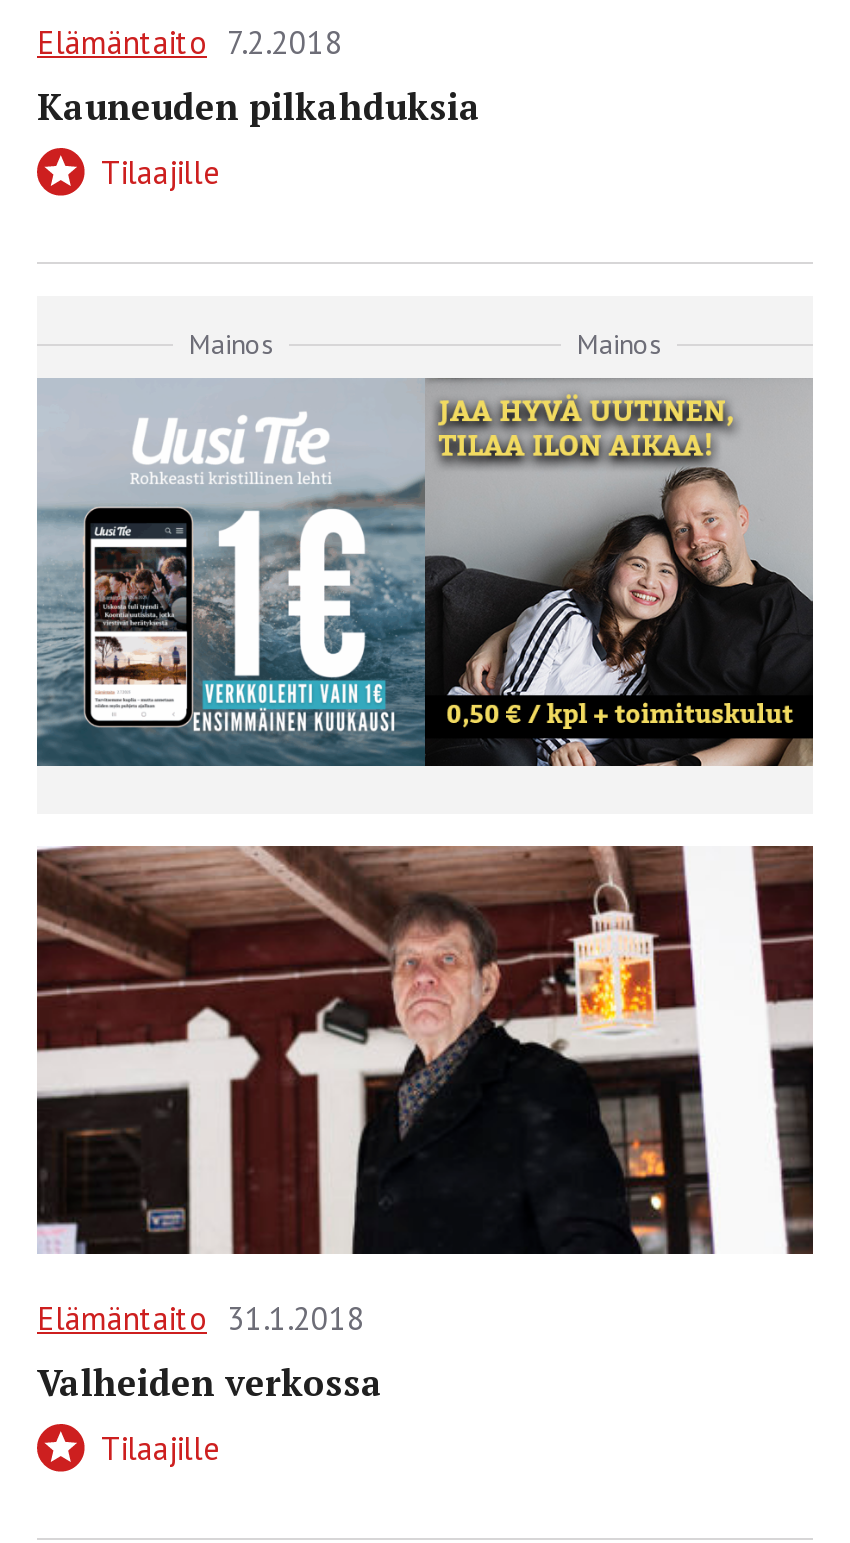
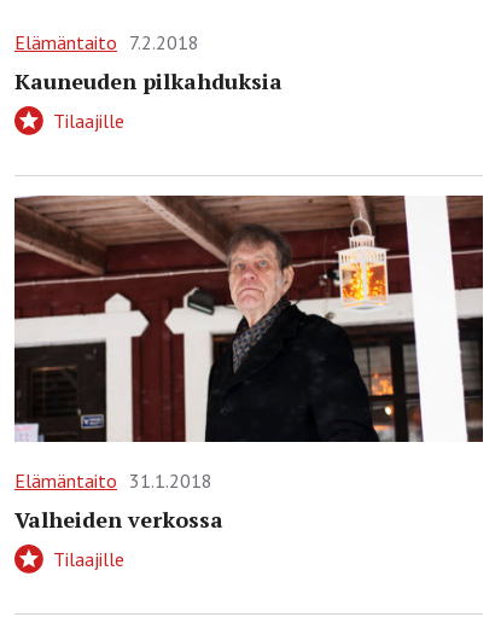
[189,326,661,362] Mainos | Mainos -> none
[35,376,815,768] [image] -> none

